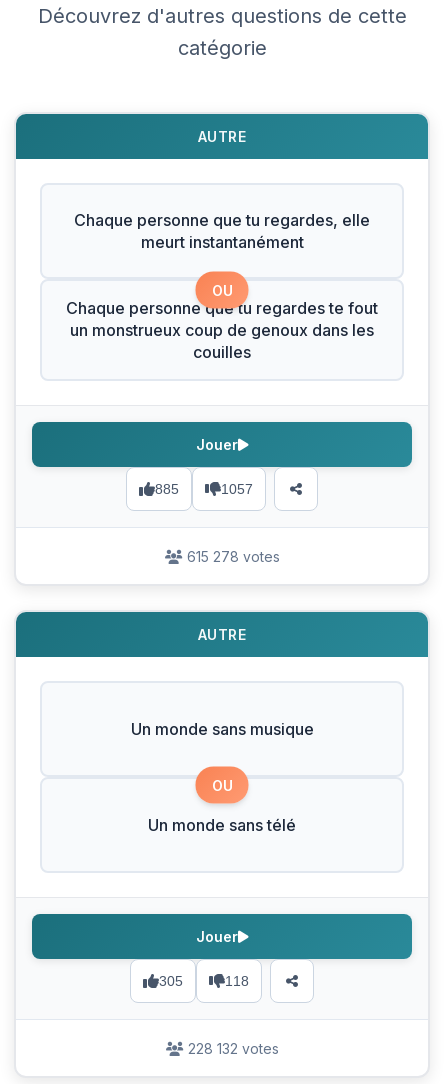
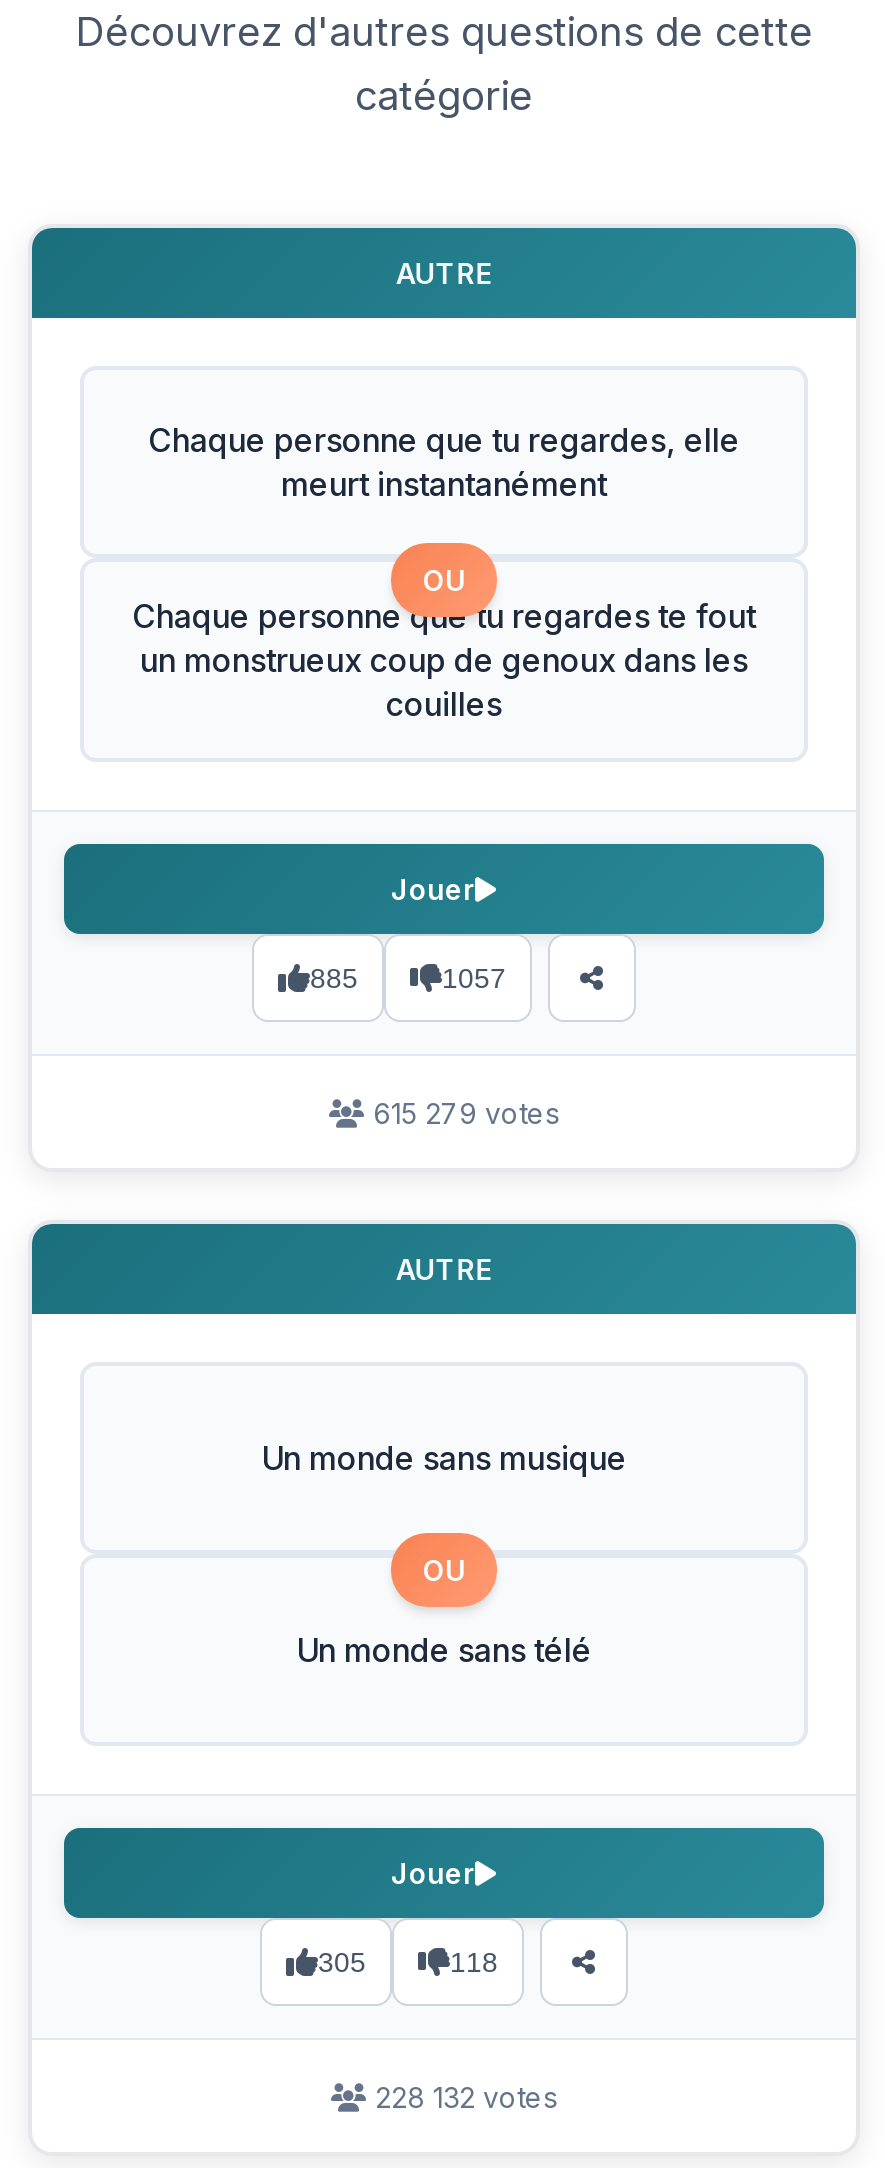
[186,548,279,565] 615 278 votes -> [373,1096,559,1130] 615 279 votes

